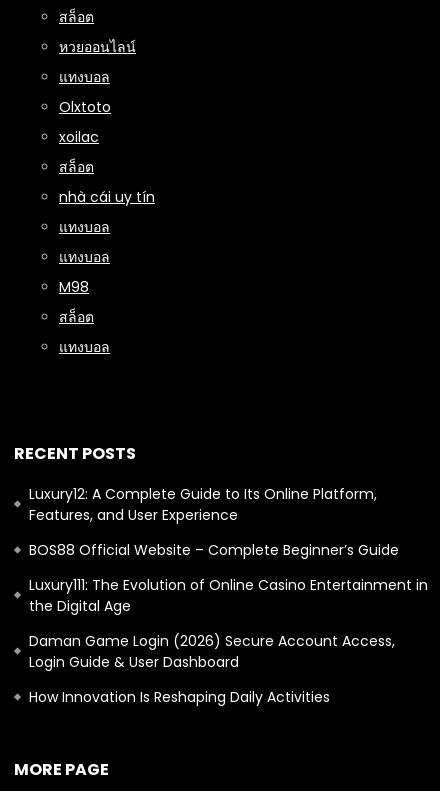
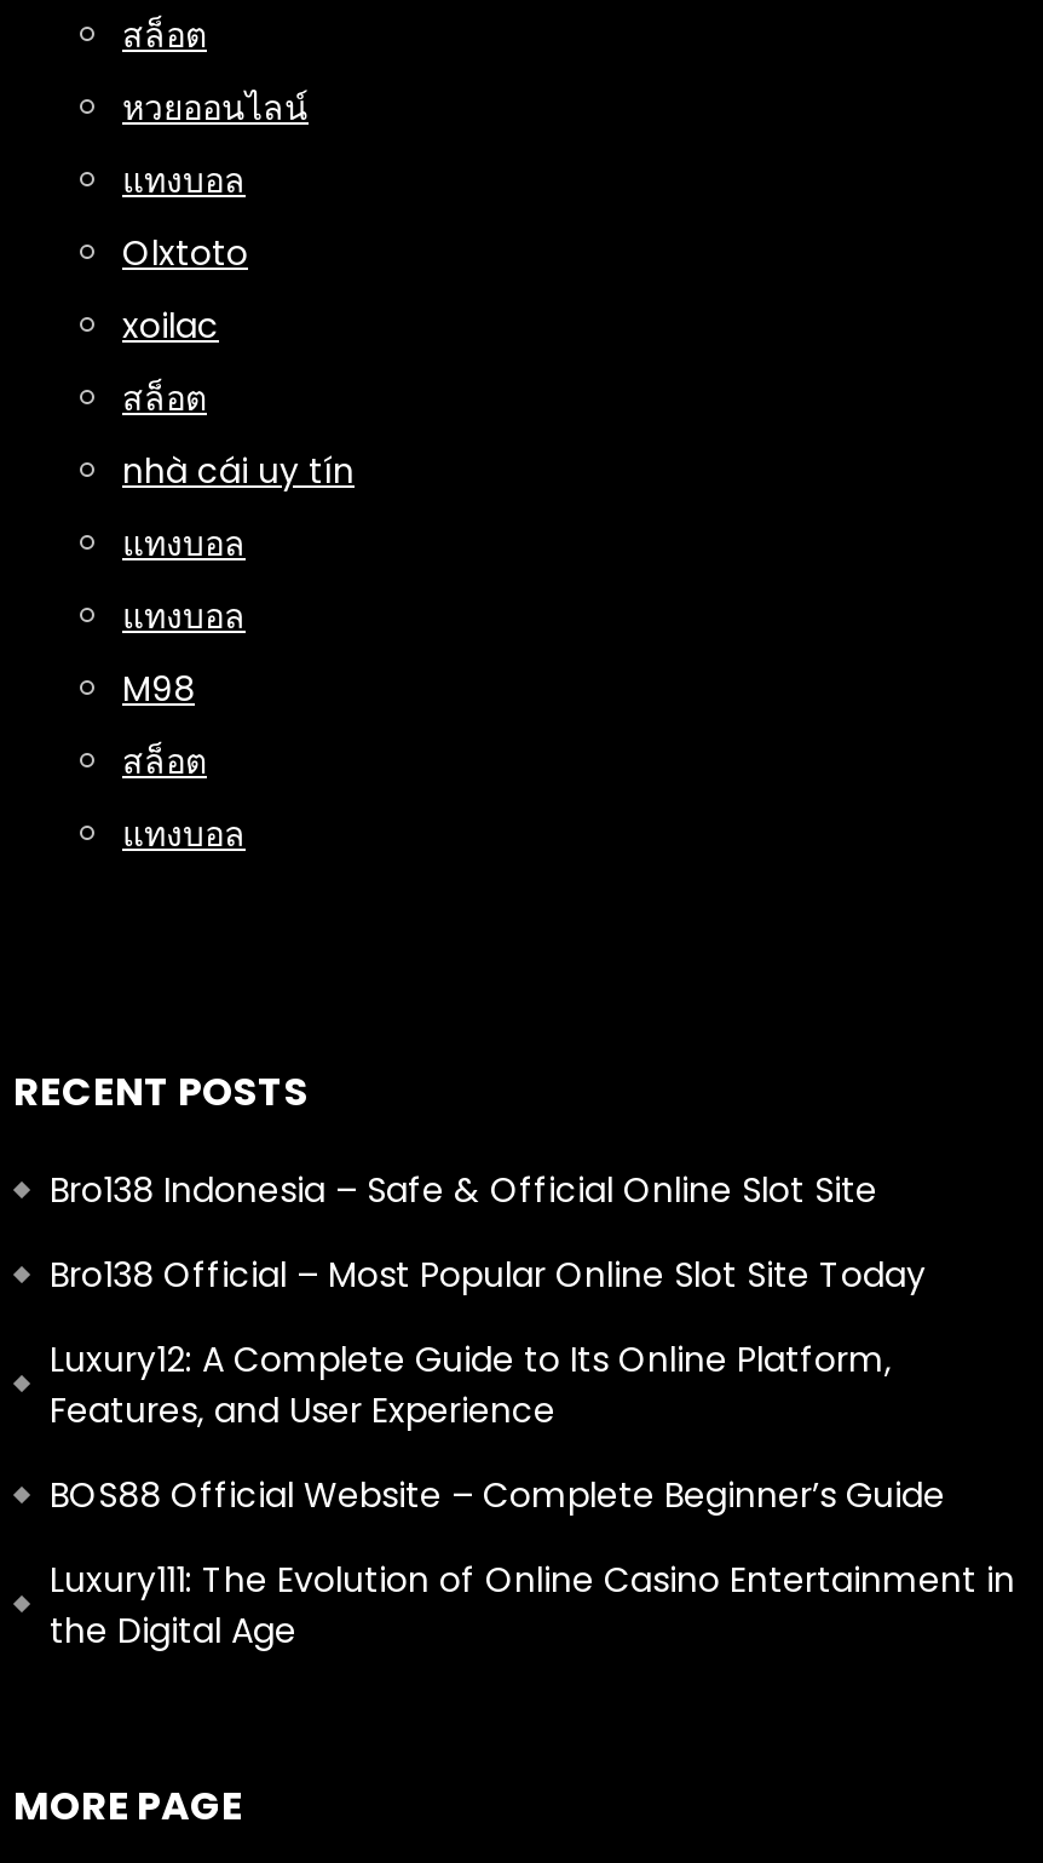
none -> [50,1166,926,1299] Bro138 Indonesia – Safe & Official Online Slot Site | Bro138 Official – Most Popular Online Slot Site Today
moved [29,484,399,616] -> [50,1335,945,1655]: Luxury12: A Complete Guide to Its Online Platform, | Features, and User Experience | BOS88 Official Website – Complete Beginner’s Guide | the Digital Age
[29,631,395,707] Daman Game Login (2026) Secure Account Access, | Login Guide & User Dashboard | How Innovation Is Reshaping Daily Activities -> none

